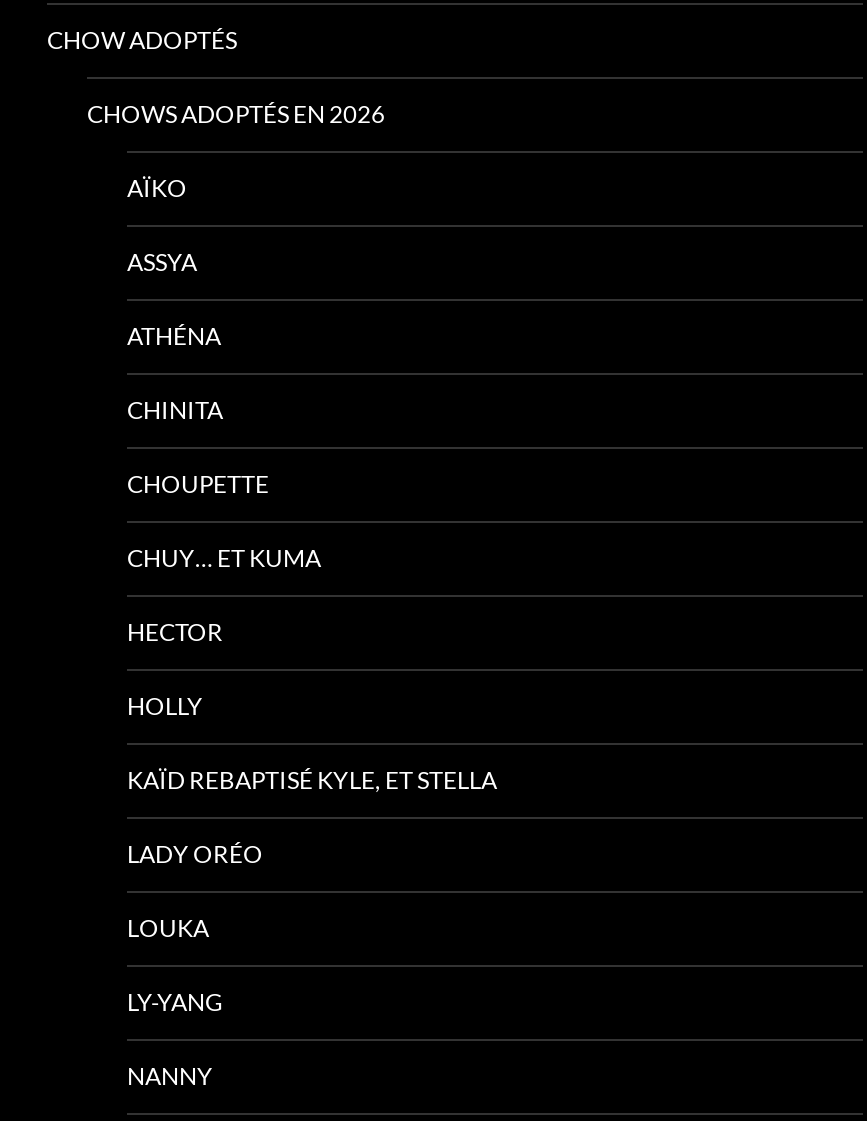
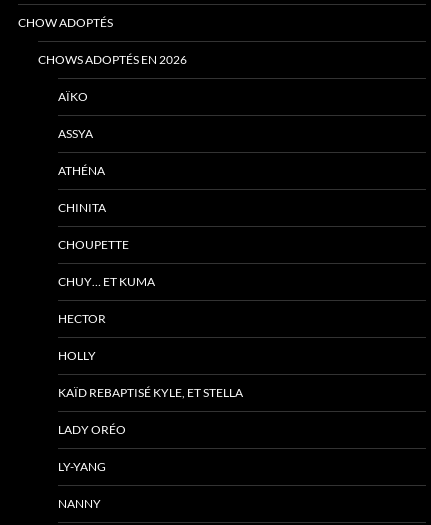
[127,912,209,942] LOUKA -> none

